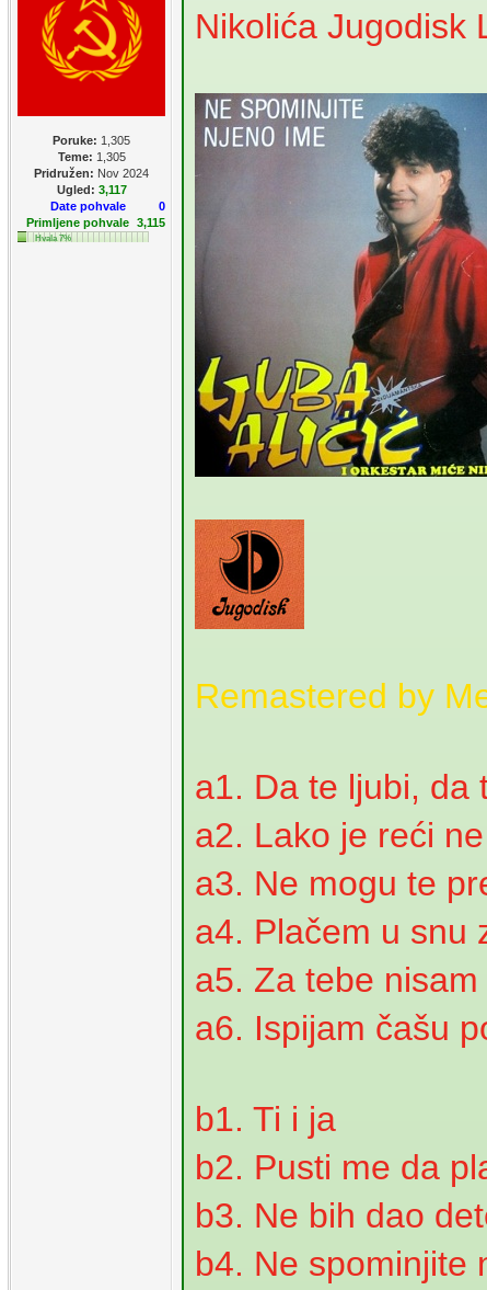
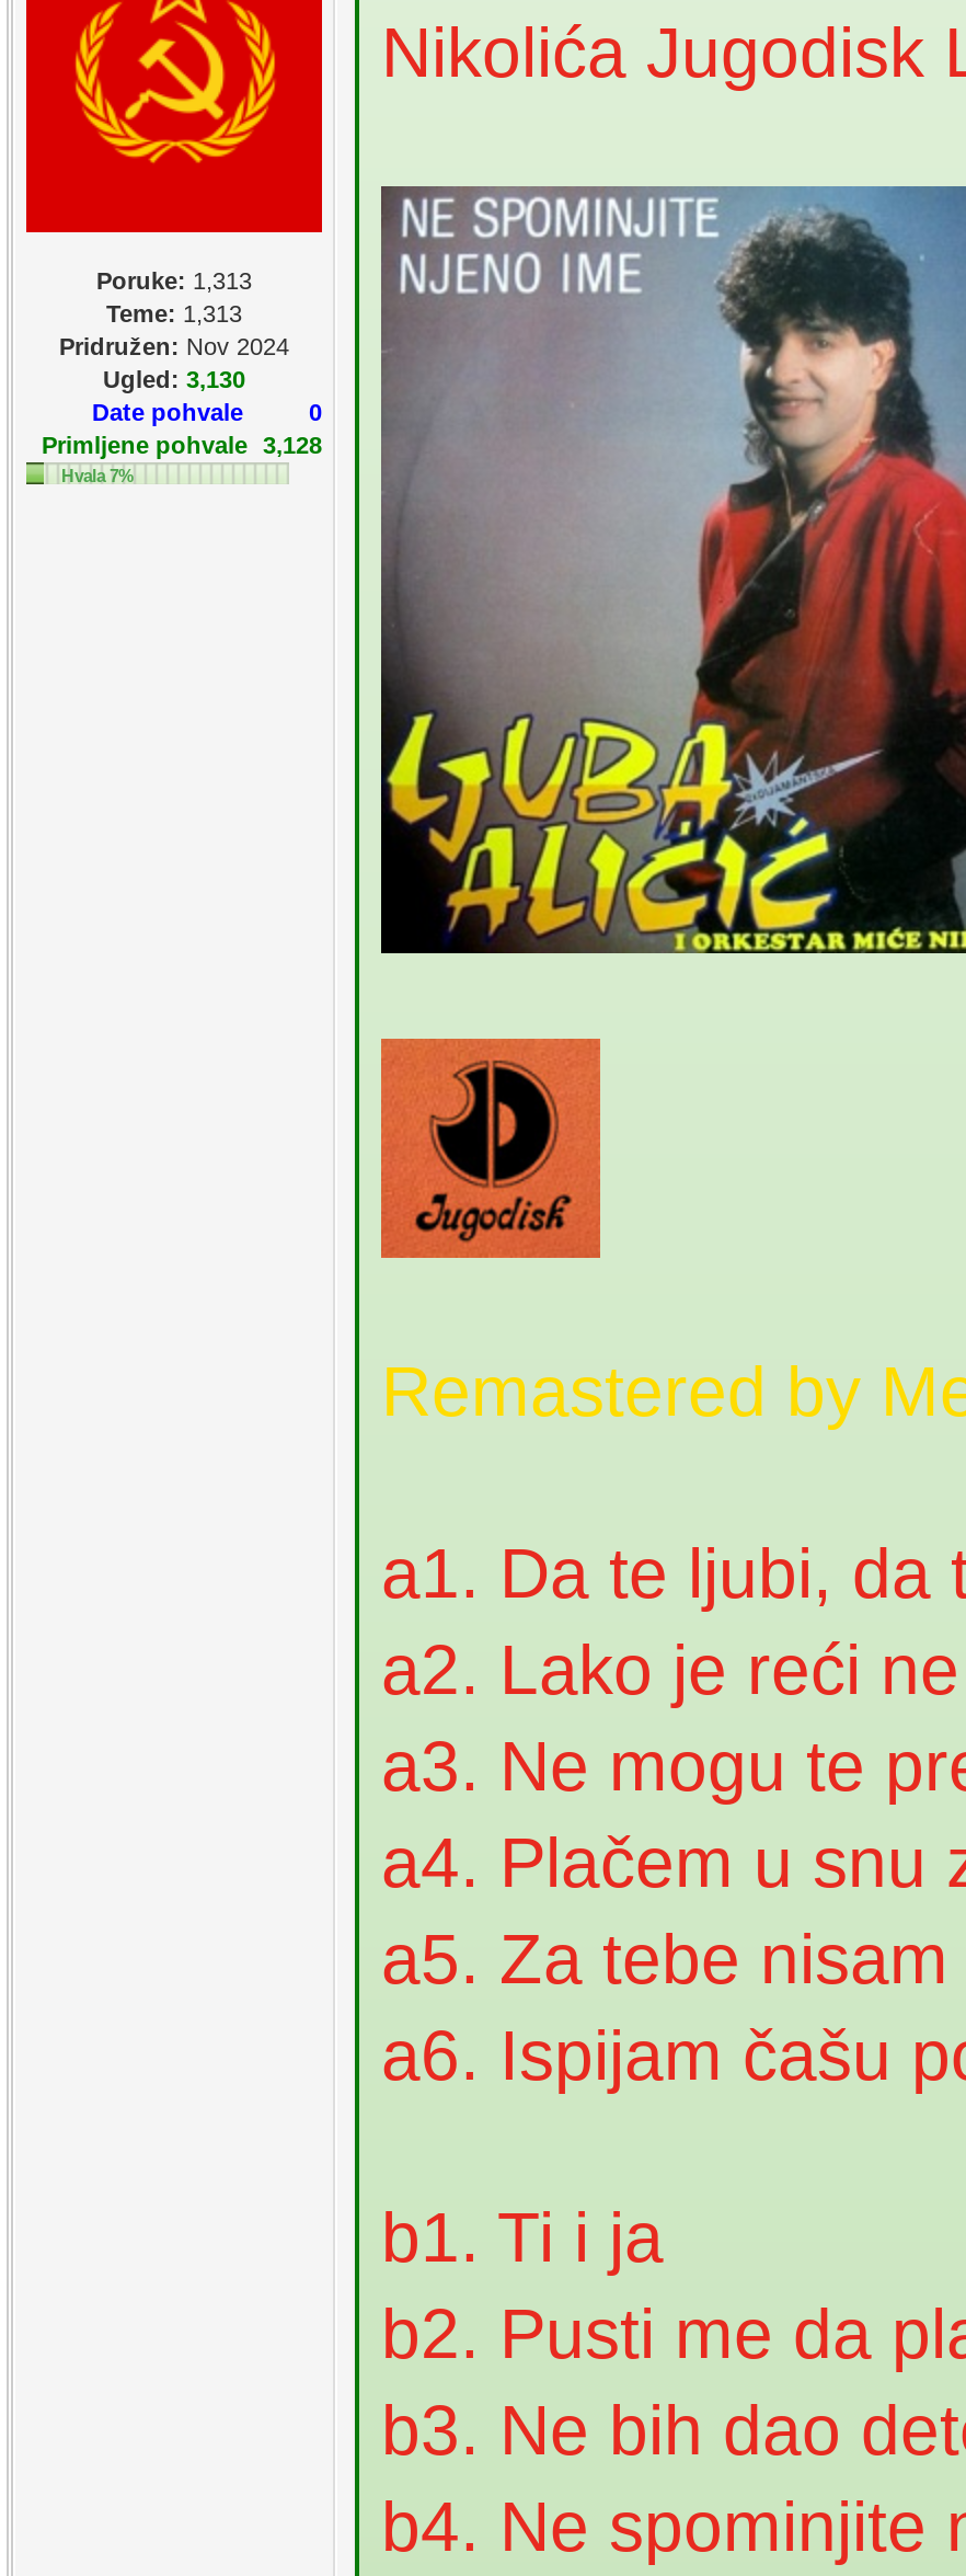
[53,133,130,147] Poruke: 1,305 -> [96,267,252,293] Poruke: 1,313
[57,150,125,163] Teme: 1,305 -> [106,300,242,326] Teme: 1,313
[56,183,126,196] Ugled: 3,117 -> [103,366,245,392] Ugled: 3,130
[26,216,165,229] Primljene pohvale | 3,115 -> [42,431,322,458] Primljene pohvale 3,128

